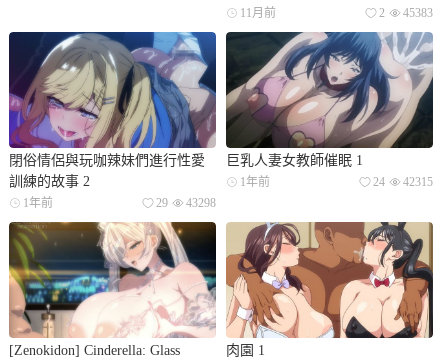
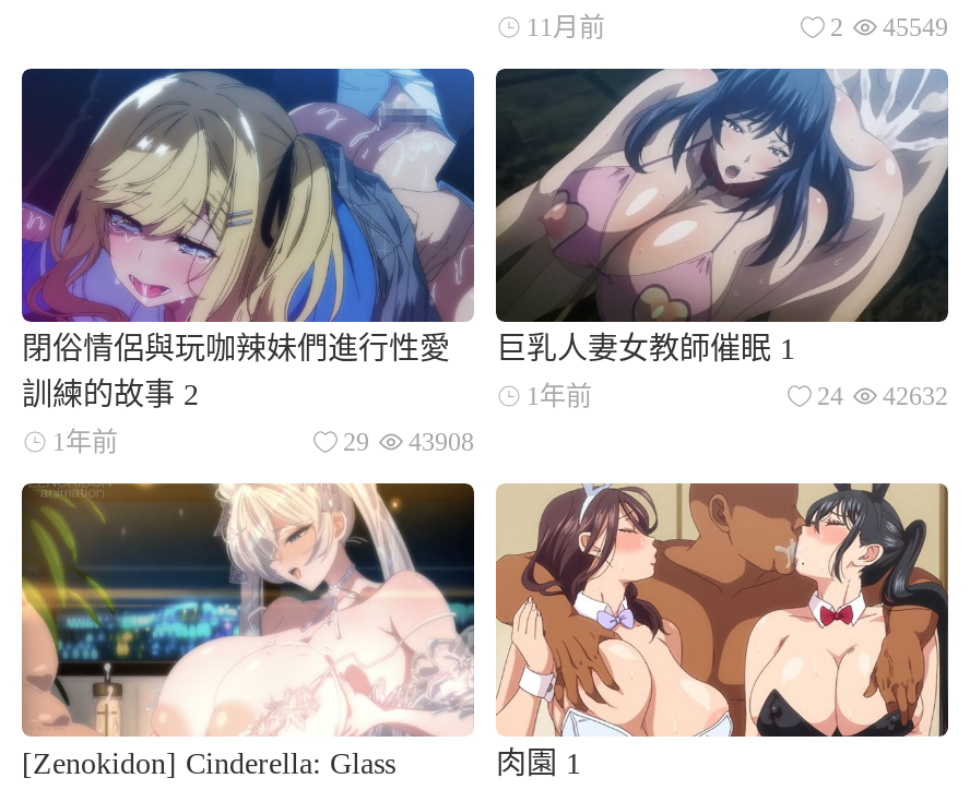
[379,5,433,19] 2 45383 -> [830,11,948,41] 2 45549
[373,175,433,189] 24 42315 -> [817,381,948,411] 24 42632
[156,196,216,210] 29 43298 -> [343,426,474,457] 29 43908

